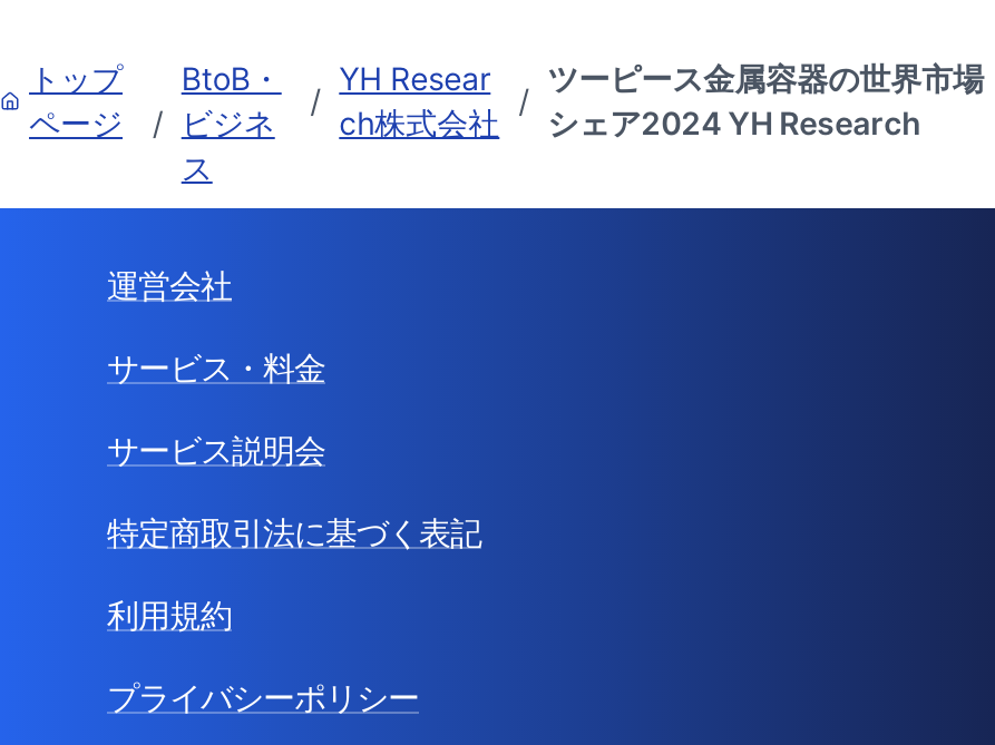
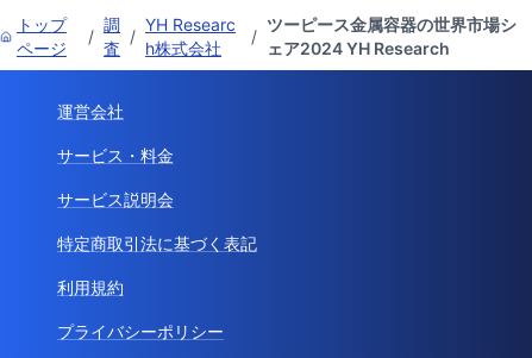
[181,59,282,186] BtoB・ | ビジネ | ス -> [104,14,120,58] 調 | 査

